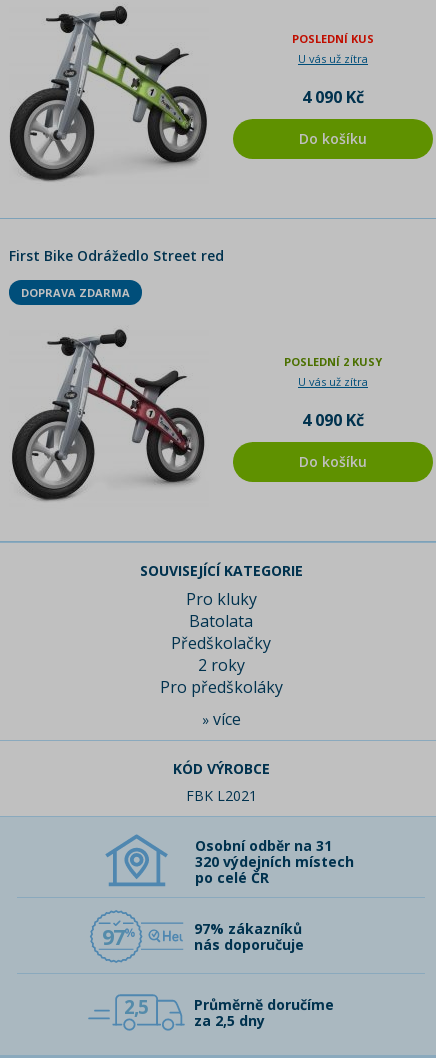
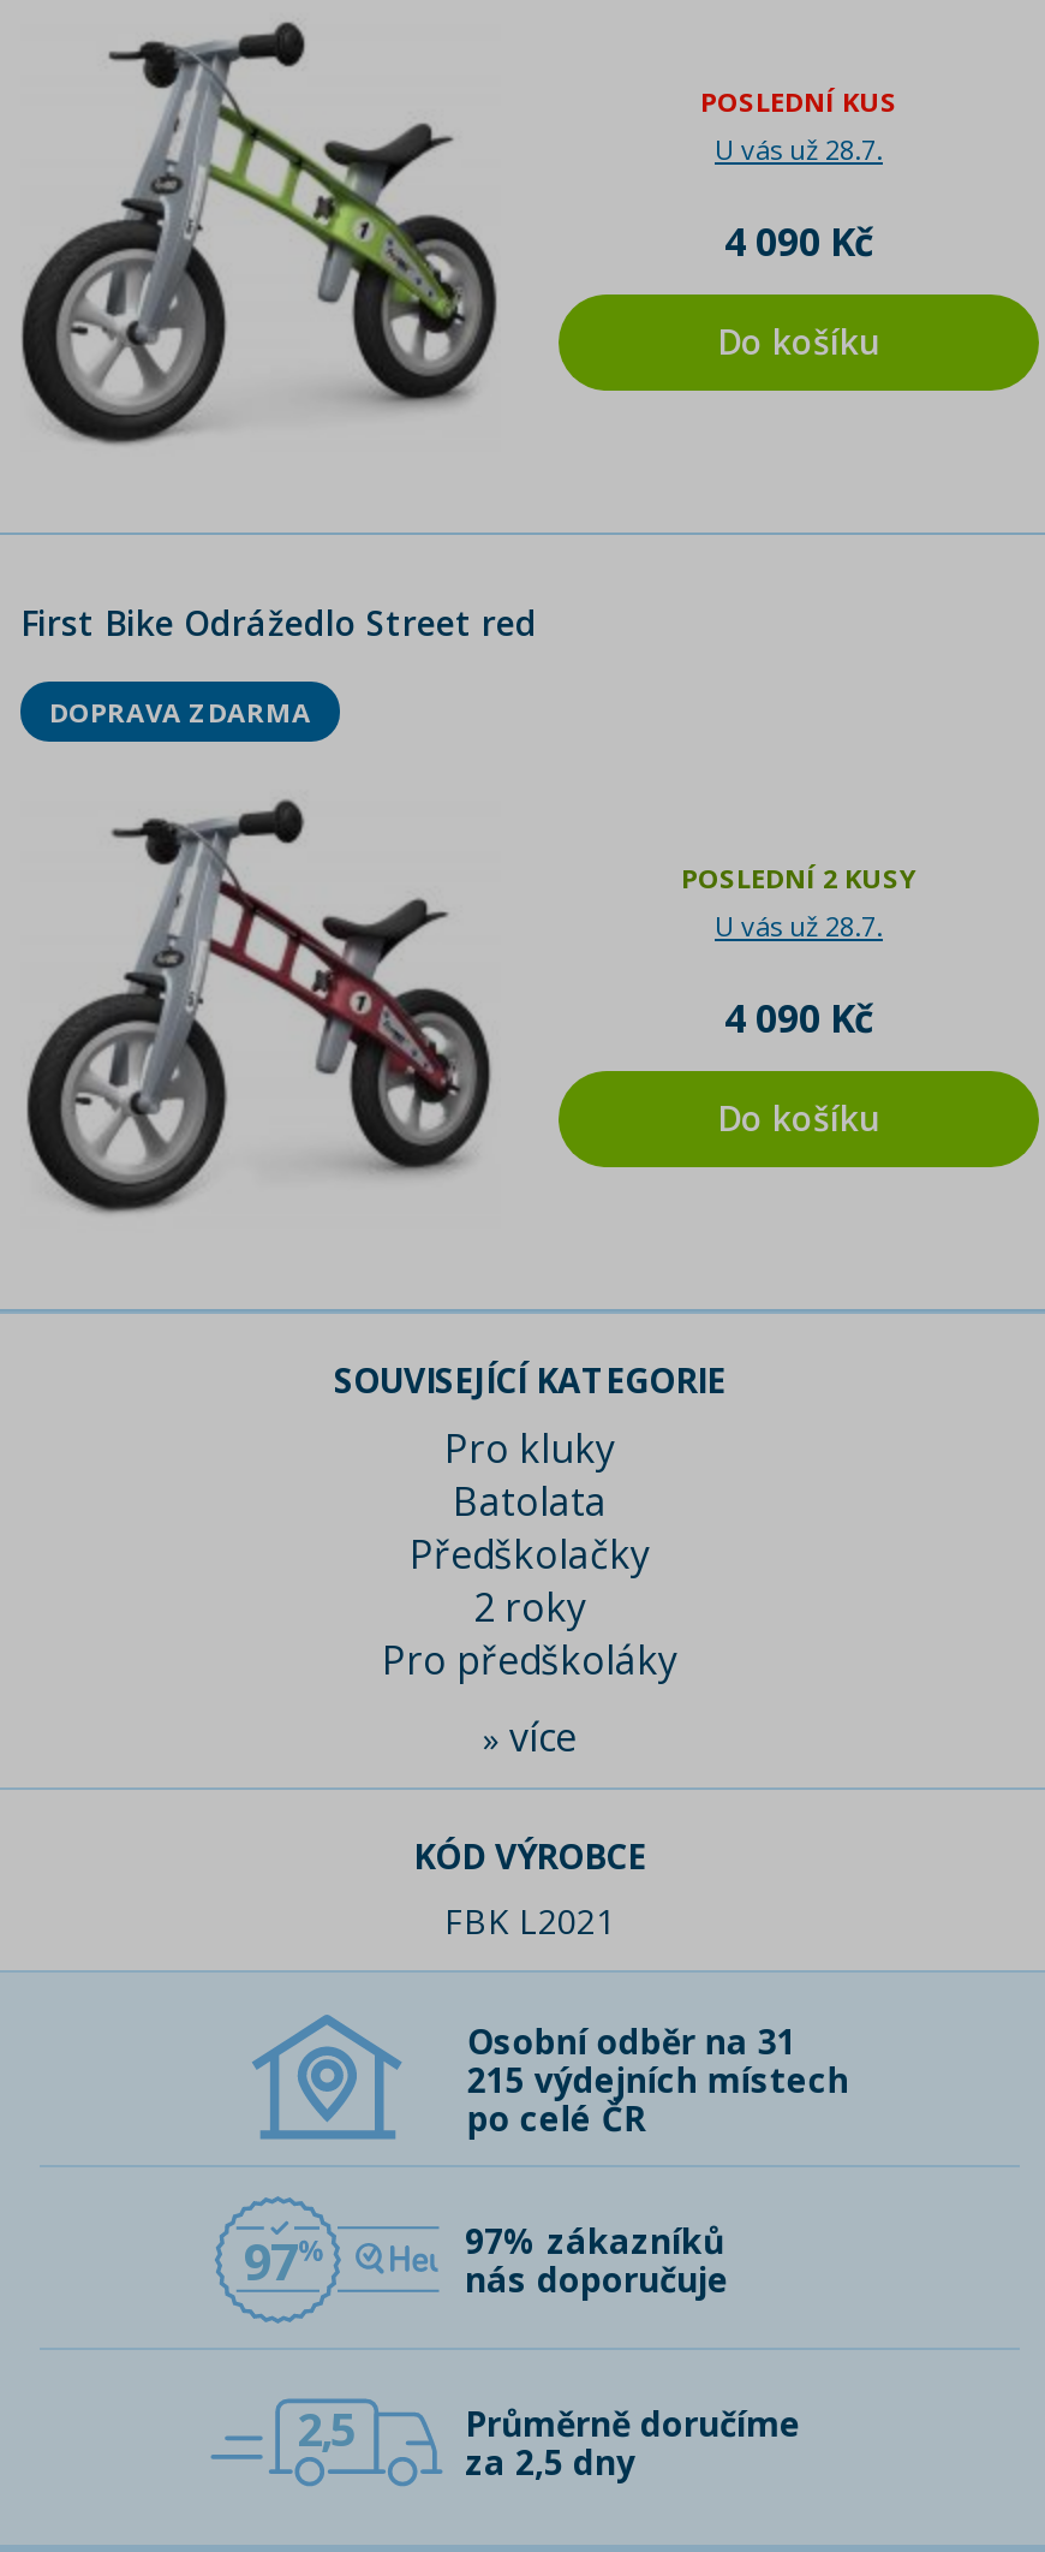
[298,51,368,66] U vás už zítra -> [715,132,883,168] U vás už 28.7.
[298,374,368,389] U vás už zítra -> [715,908,883,944] U vás už 28.7.
[195,852,354,871] 320 výdejních místech -> [467,2057,849,2103] 215 výdejních místech

